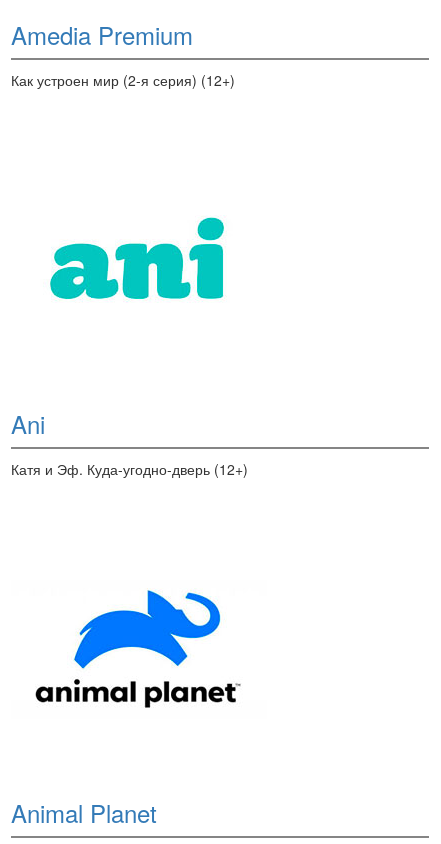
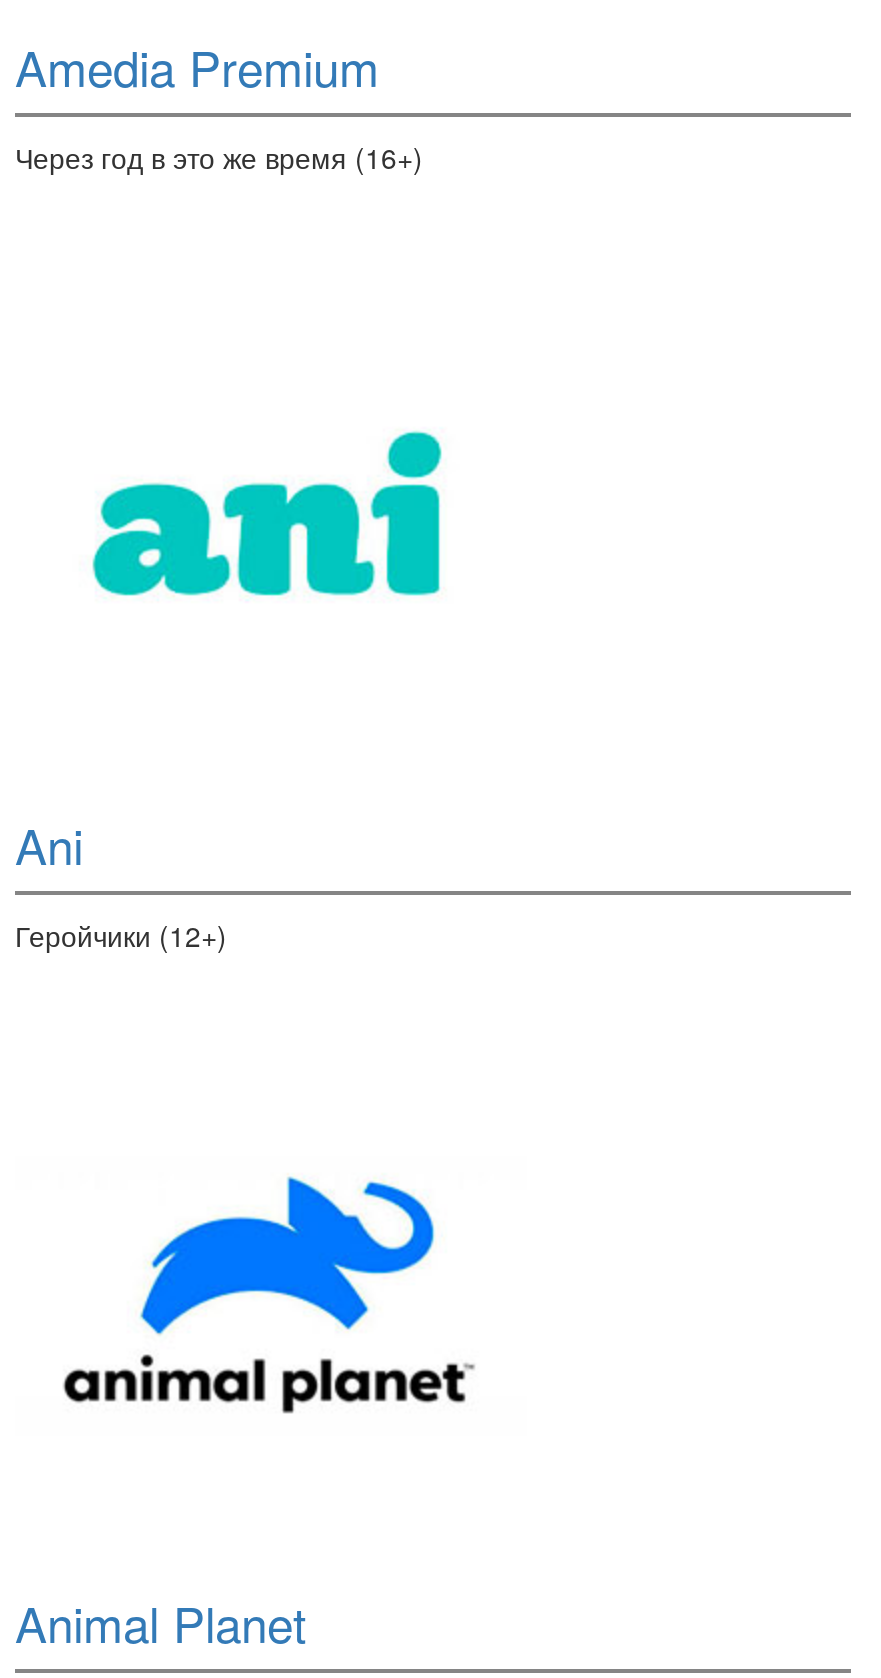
[11,70,235,90] Как устроен мир (2-я серия) (12+) -> [15,137,423,177] Через год в это же время (16+)
[11,459,248,479] Катя и Эф. Куда-угодно-дверь (12+) -> [15,915,227,955] Геройчики (12+)

